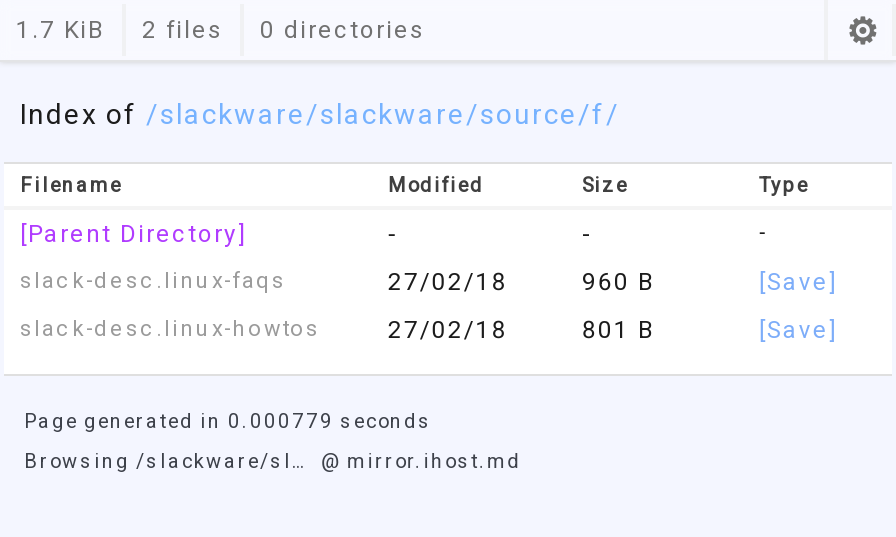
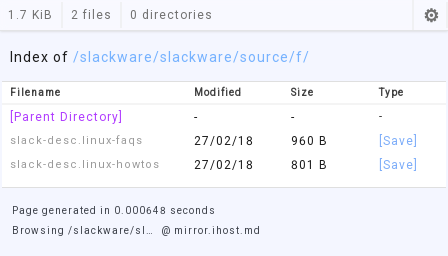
[24,410,432,432] Page generated in 0.000779 seconds -> [12,205,216,216] Page generated in 0.000648 seconds

